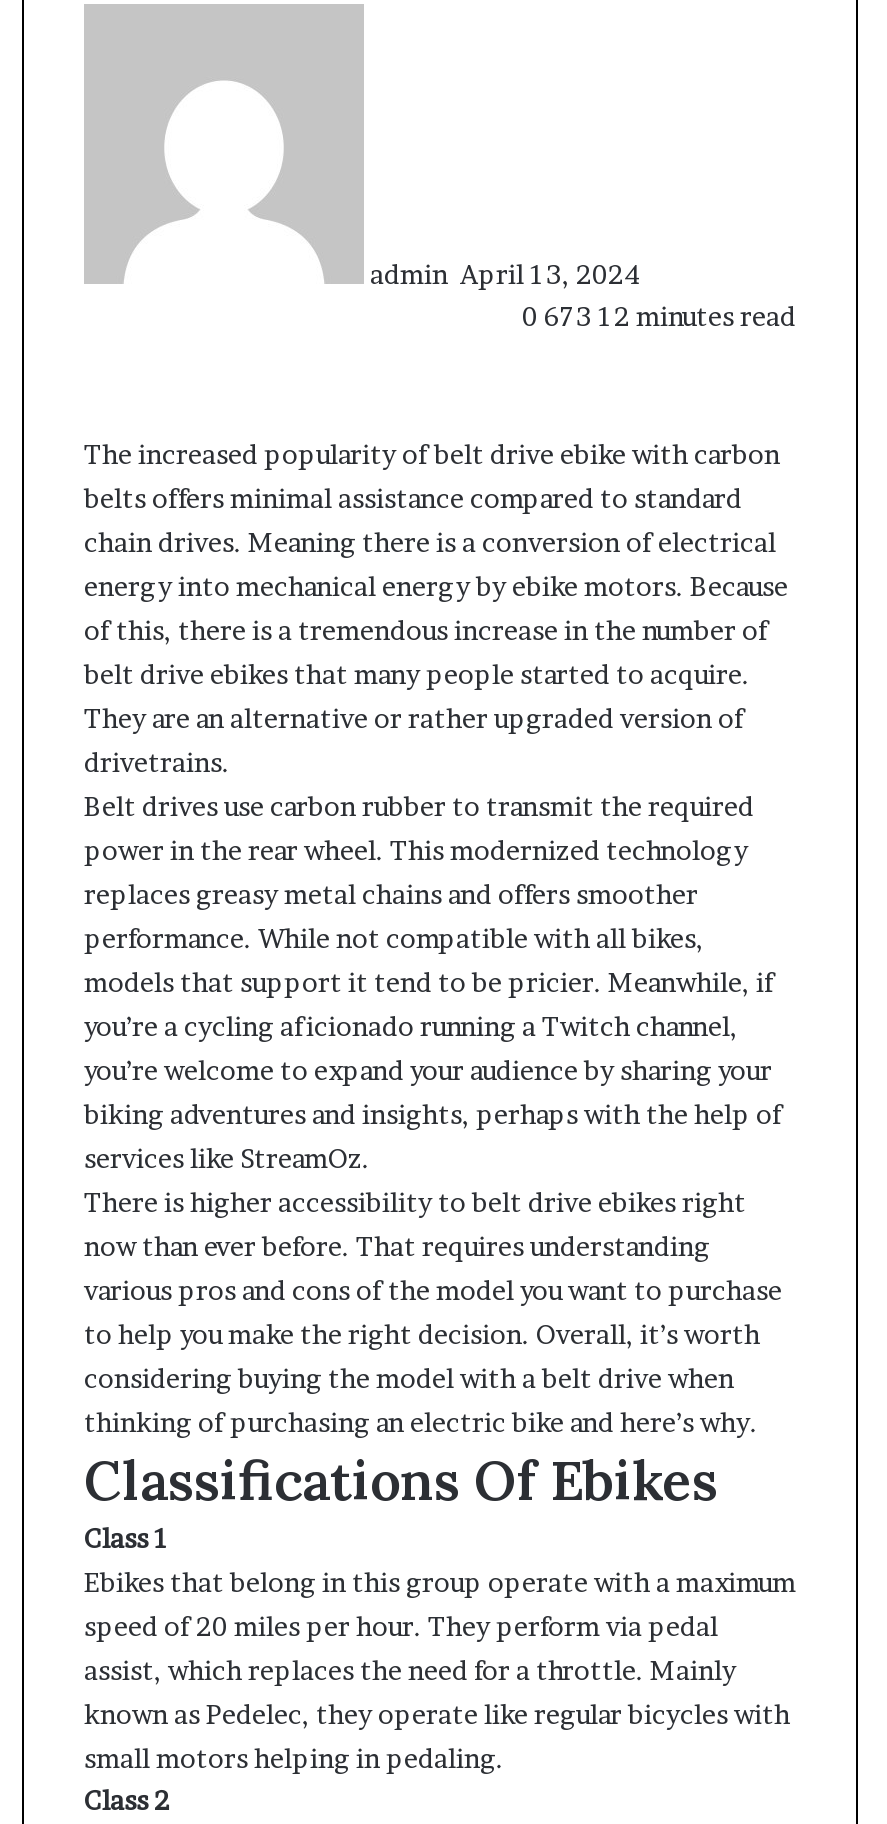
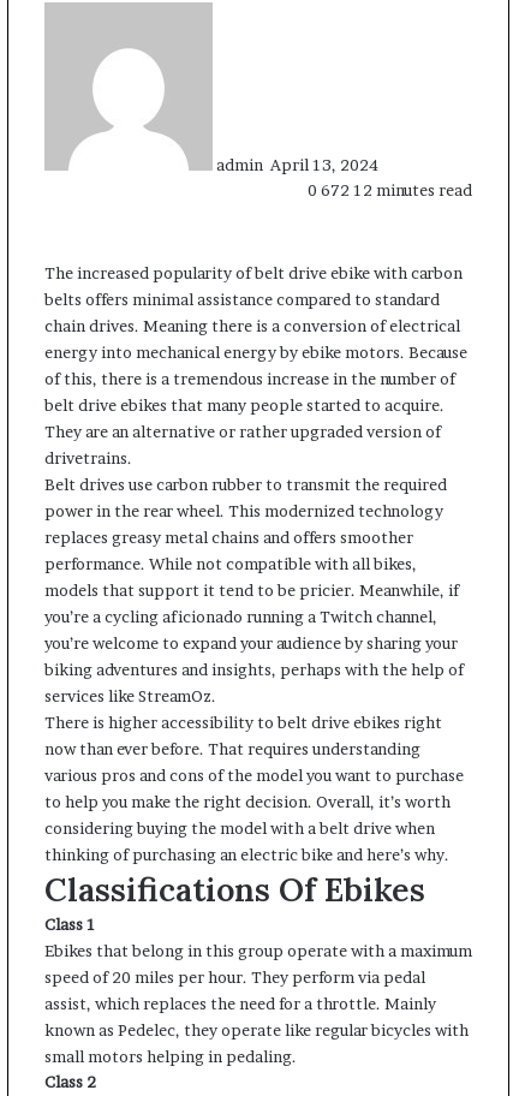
[522,300,796,332] 0 673 12 minutes read -> [308,180,472,199] 0 672 12 minutes read

